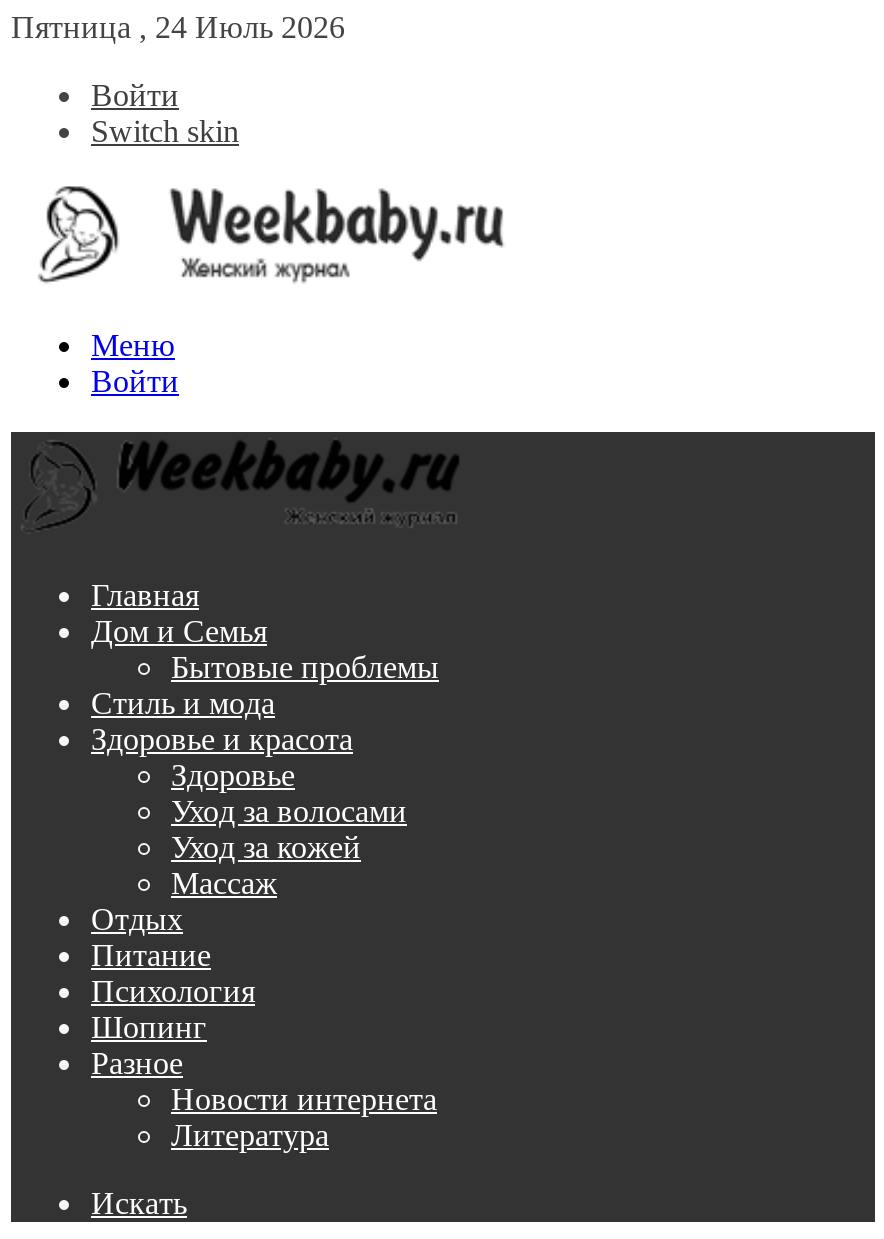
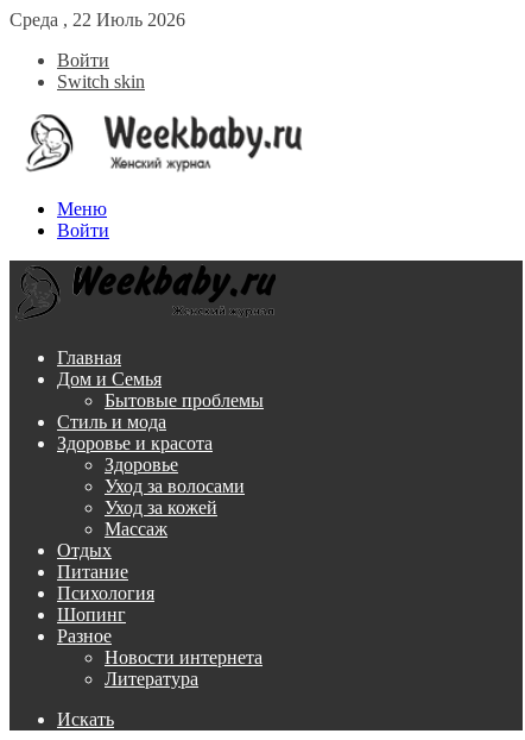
[11,10,345,44] Пятница , 24 Июль 2026 -> [10,10,185,30] Среда , 22 Июль 2026

